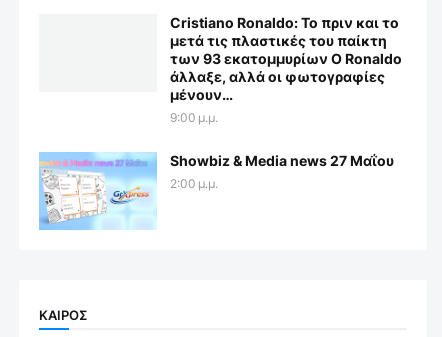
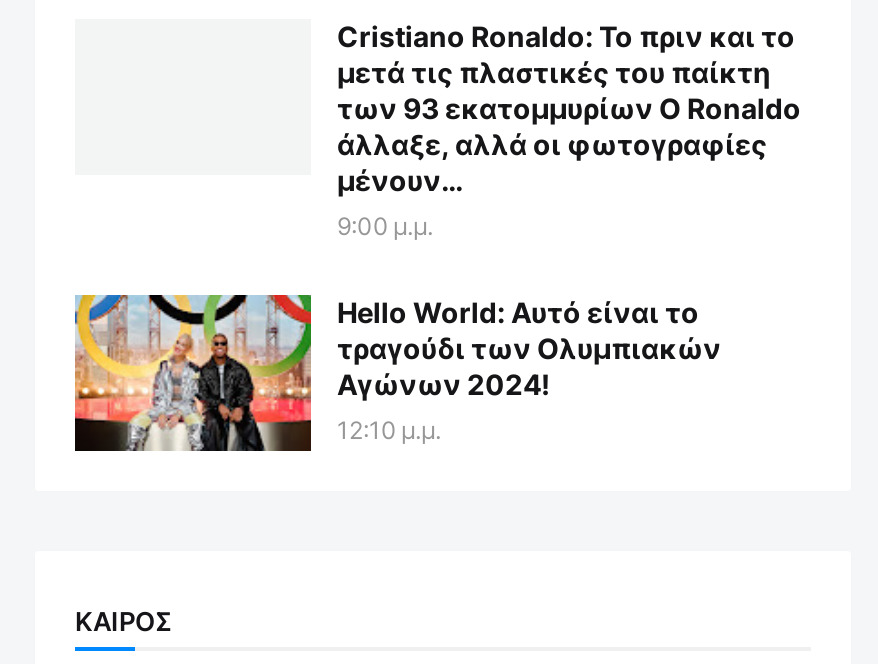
[38,151,394,231] [image] | Showbiz & Media news 27 Μαΐου | 2:00 μ.μ. -> [73,293,721,453] [image] | Hello World: Αυτό είναι το | τραγούδι των Ολυμπιακών | Αγώνων 2024! | 12:10 μ.μ.

